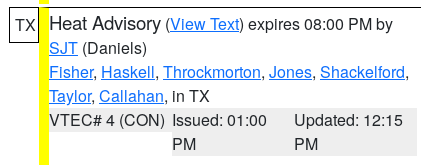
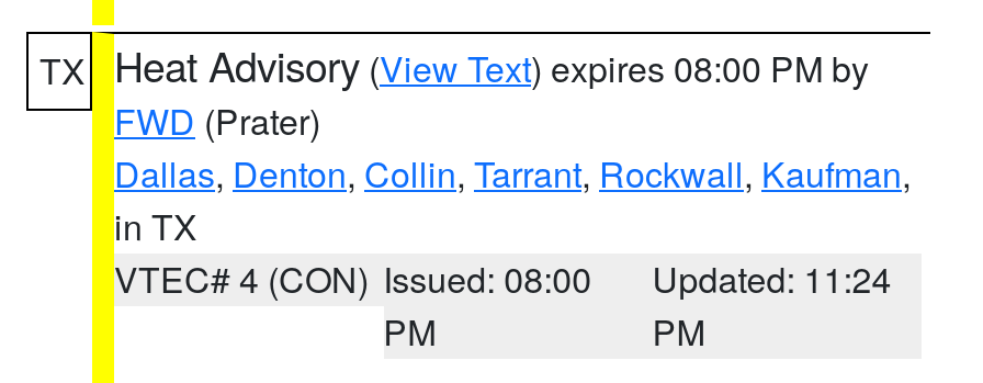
[49,36,409,131] SJT (Daniels) | Fisher, Haskell, Throckmorton, Jones, Shackelford, | Taylor, Callahan, in TX | VTEC# 4 (CON) Issued: 01:00 -> [114,95,911,304] FWD (Prater) | Dallas, Denton, Collin, Tarrant, Rockwall, Kaufman, | in TX | VTEC# 4 (CON) Issued: 08:00
[294,108,403,131] Updated: 12:15 -> [652,254,891,304] Updated: 11:24

